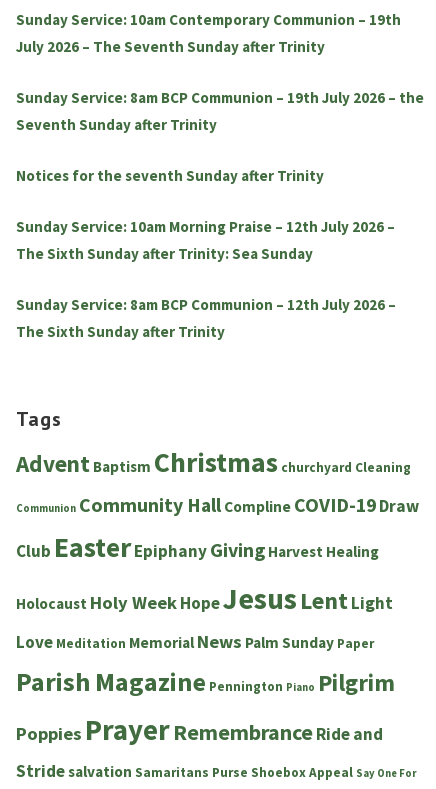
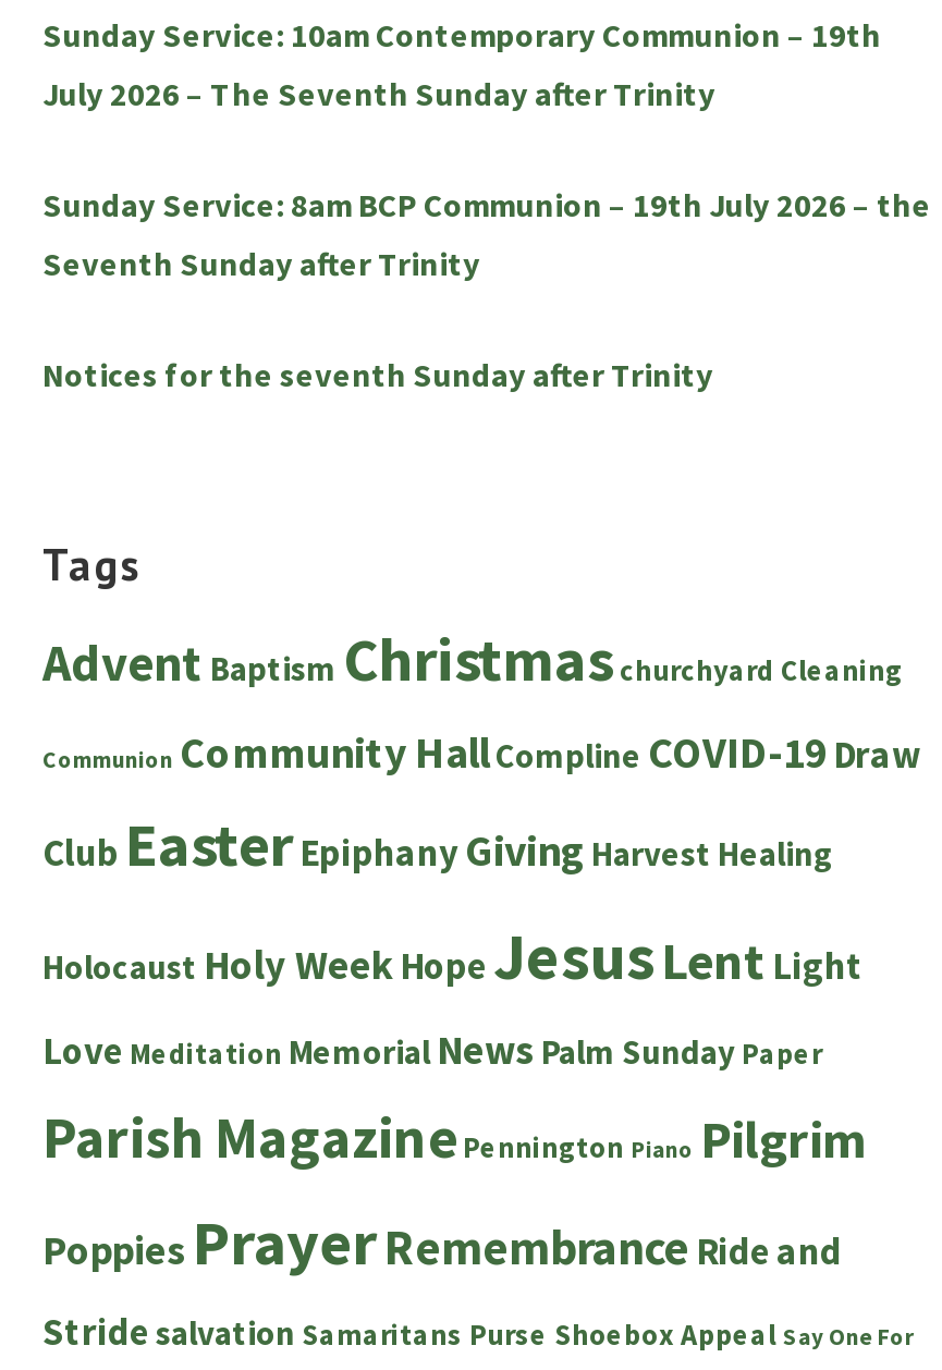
[16,217,396,341] Sunday Service: 10am Morning Praise – 12th July 2026 – | The Sixth Sunday after Trinity: Sea Sunday | Sunday Service: 8am BCP Communion – 12th July 2026 – | The Sixth Sunday after Trinity -> none

